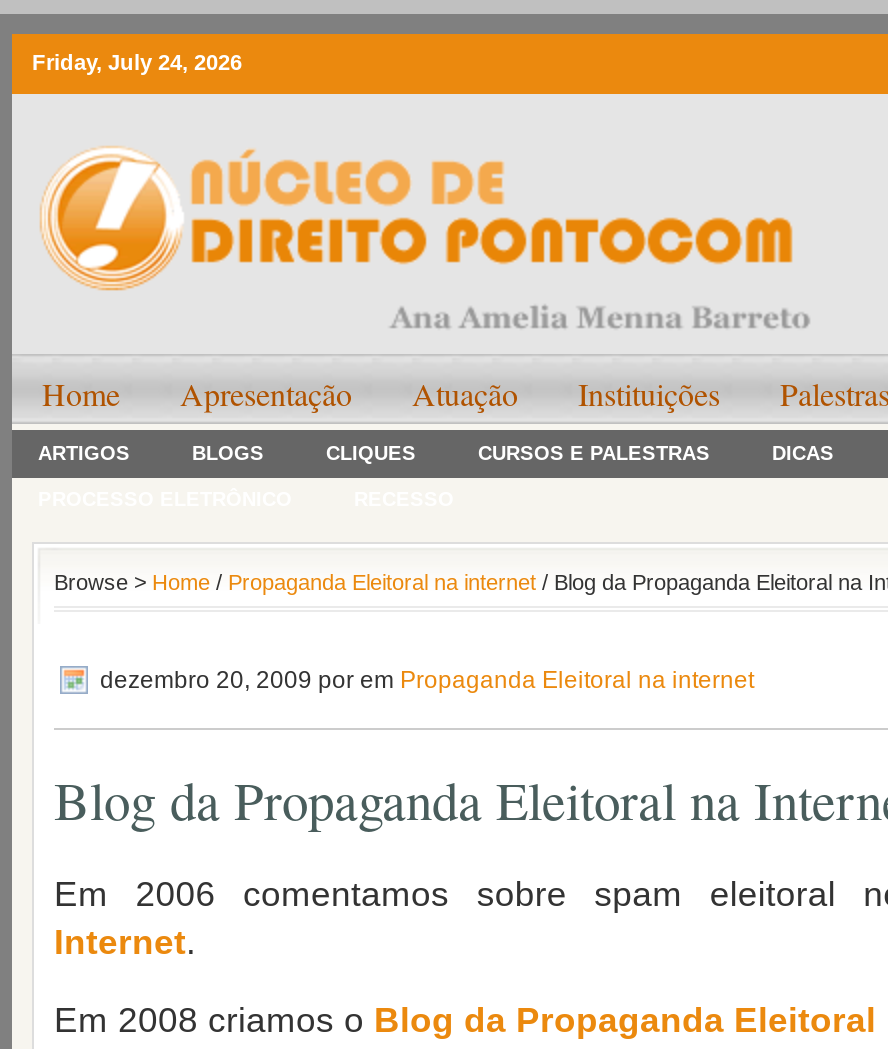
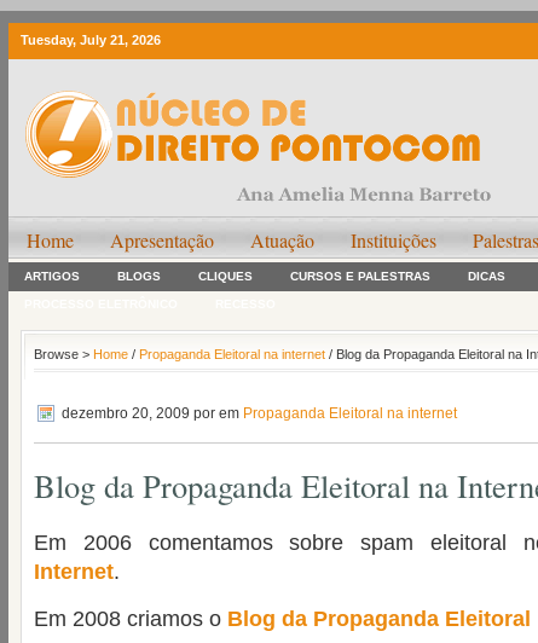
[32,50,242,74] Friday, July 24, 2026 -> [21,33,161,47] Tuesday, July 21, 2026

